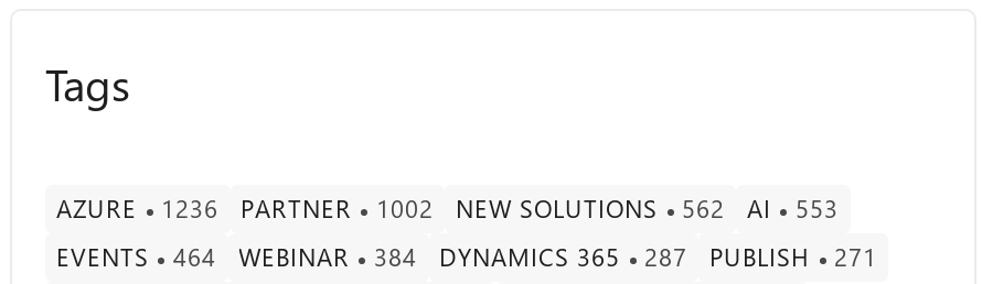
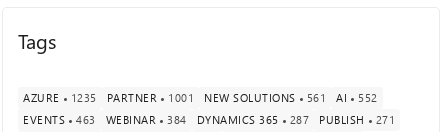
[161,192,218,225] 1236 -> [70,90,96,105] 1235
[376,192,434,225] 1002 -> [168,90,194,105] 1001
[682,192,725,225] 562 -> [306,90,326,105] 561
[796,192,839,225] 553 -> [358,90,377,105] 552
[56,240,877,273] EVENTS 464 WEBINAR 384 DYNAMICS 365 287 PUBLISH 271 -> [23,112,395,127] EVENTS 463 WEBINAR 384 DYNAMICS 365 287 PUBLISH 271

